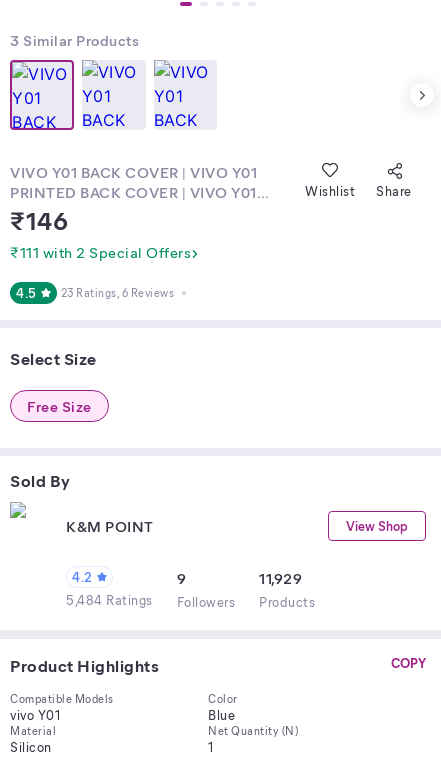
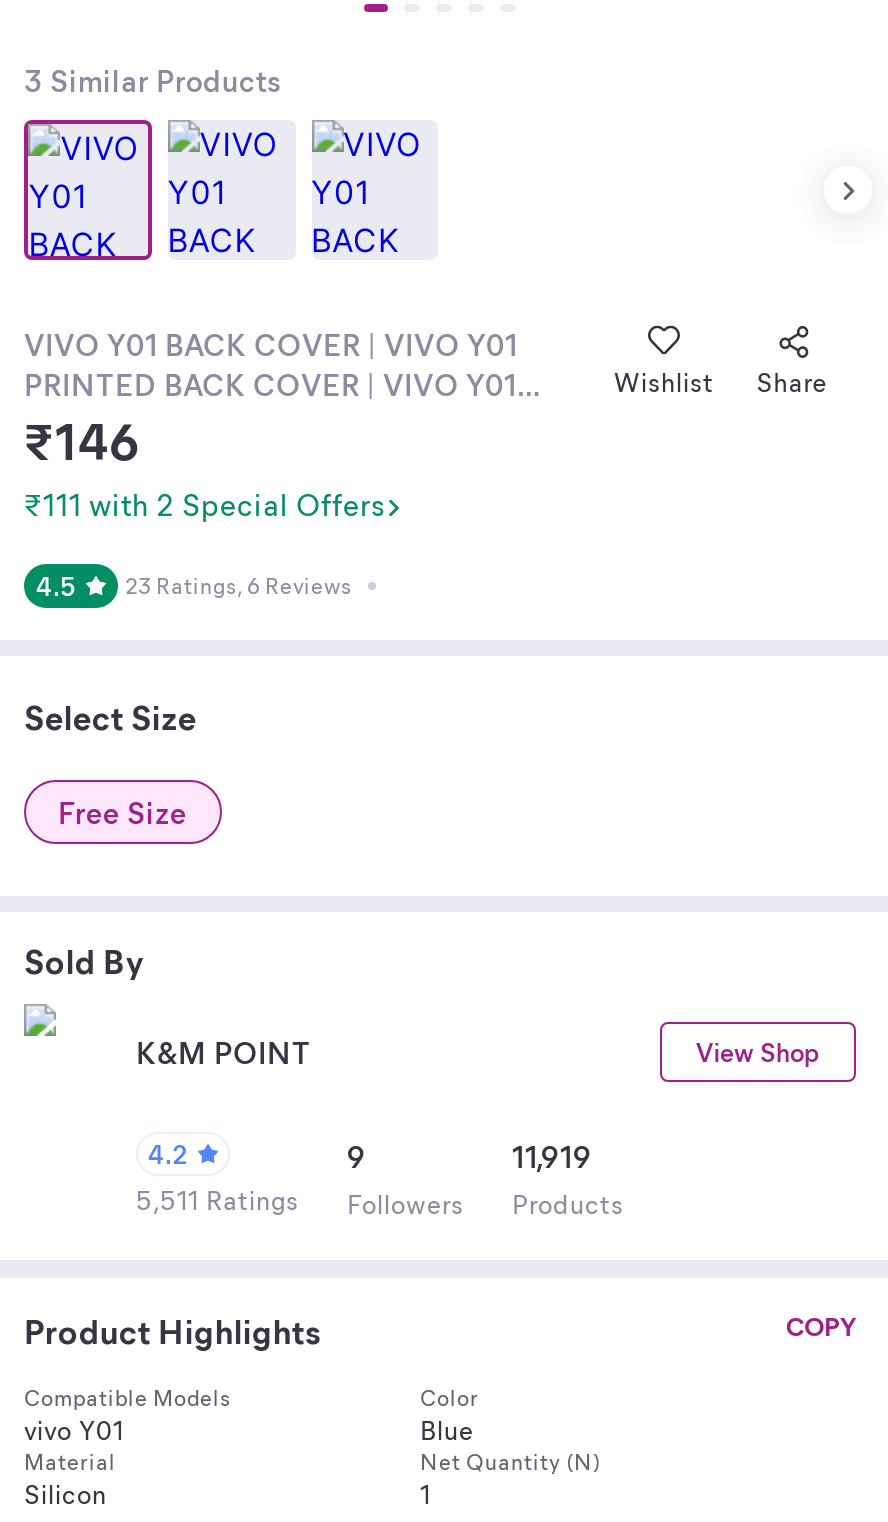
[259,568,302,588] 11,929 -> [512,1136,592,1176] 11,919
[66,591,315,610] 5,484 Ratings Followers Products -> [136,1182,624,1220] 5,511 Ratings Followers Products

